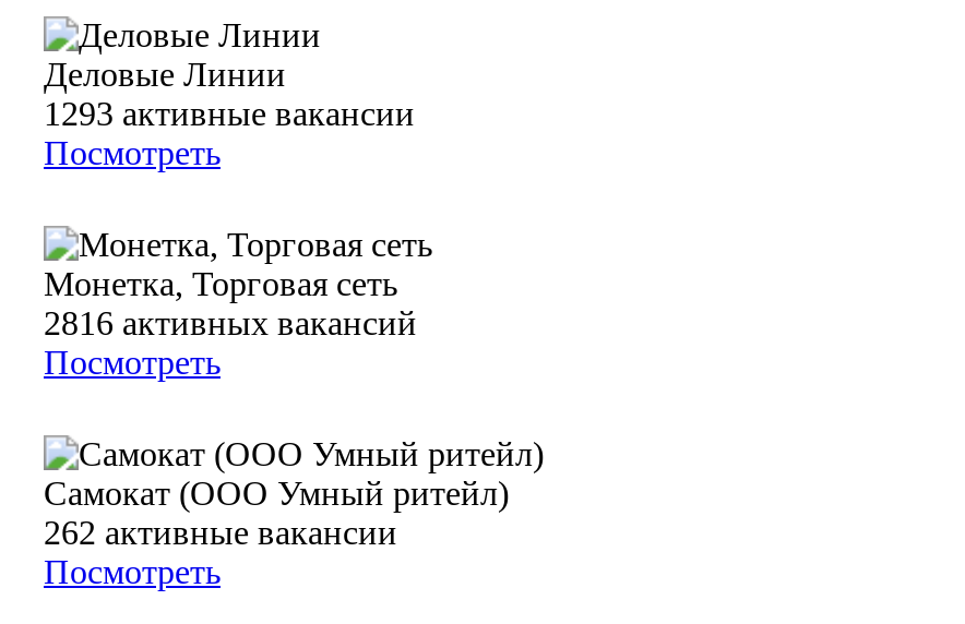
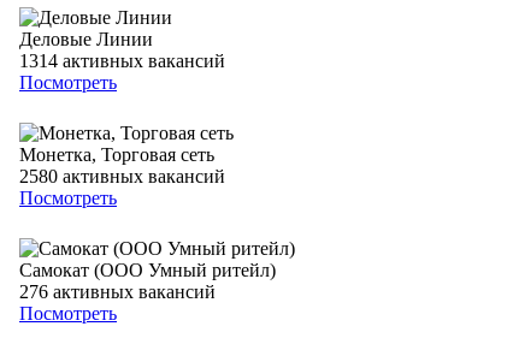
[44,96,415,133] 1293 активные вакансии -> [19,51,225,71] 1314 активных вакансий
[44,305,417,342] 2816 активных вакансий -> [19,166,225,187] 2580 активных вакансий
[44,514,397,552] 262 активные вакансии -> [19,282,216,302] 276 активных вакансий

